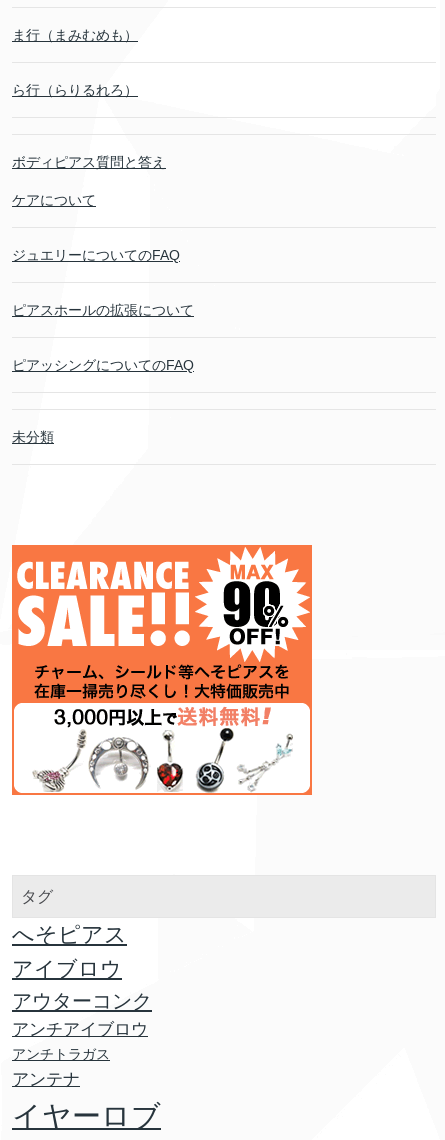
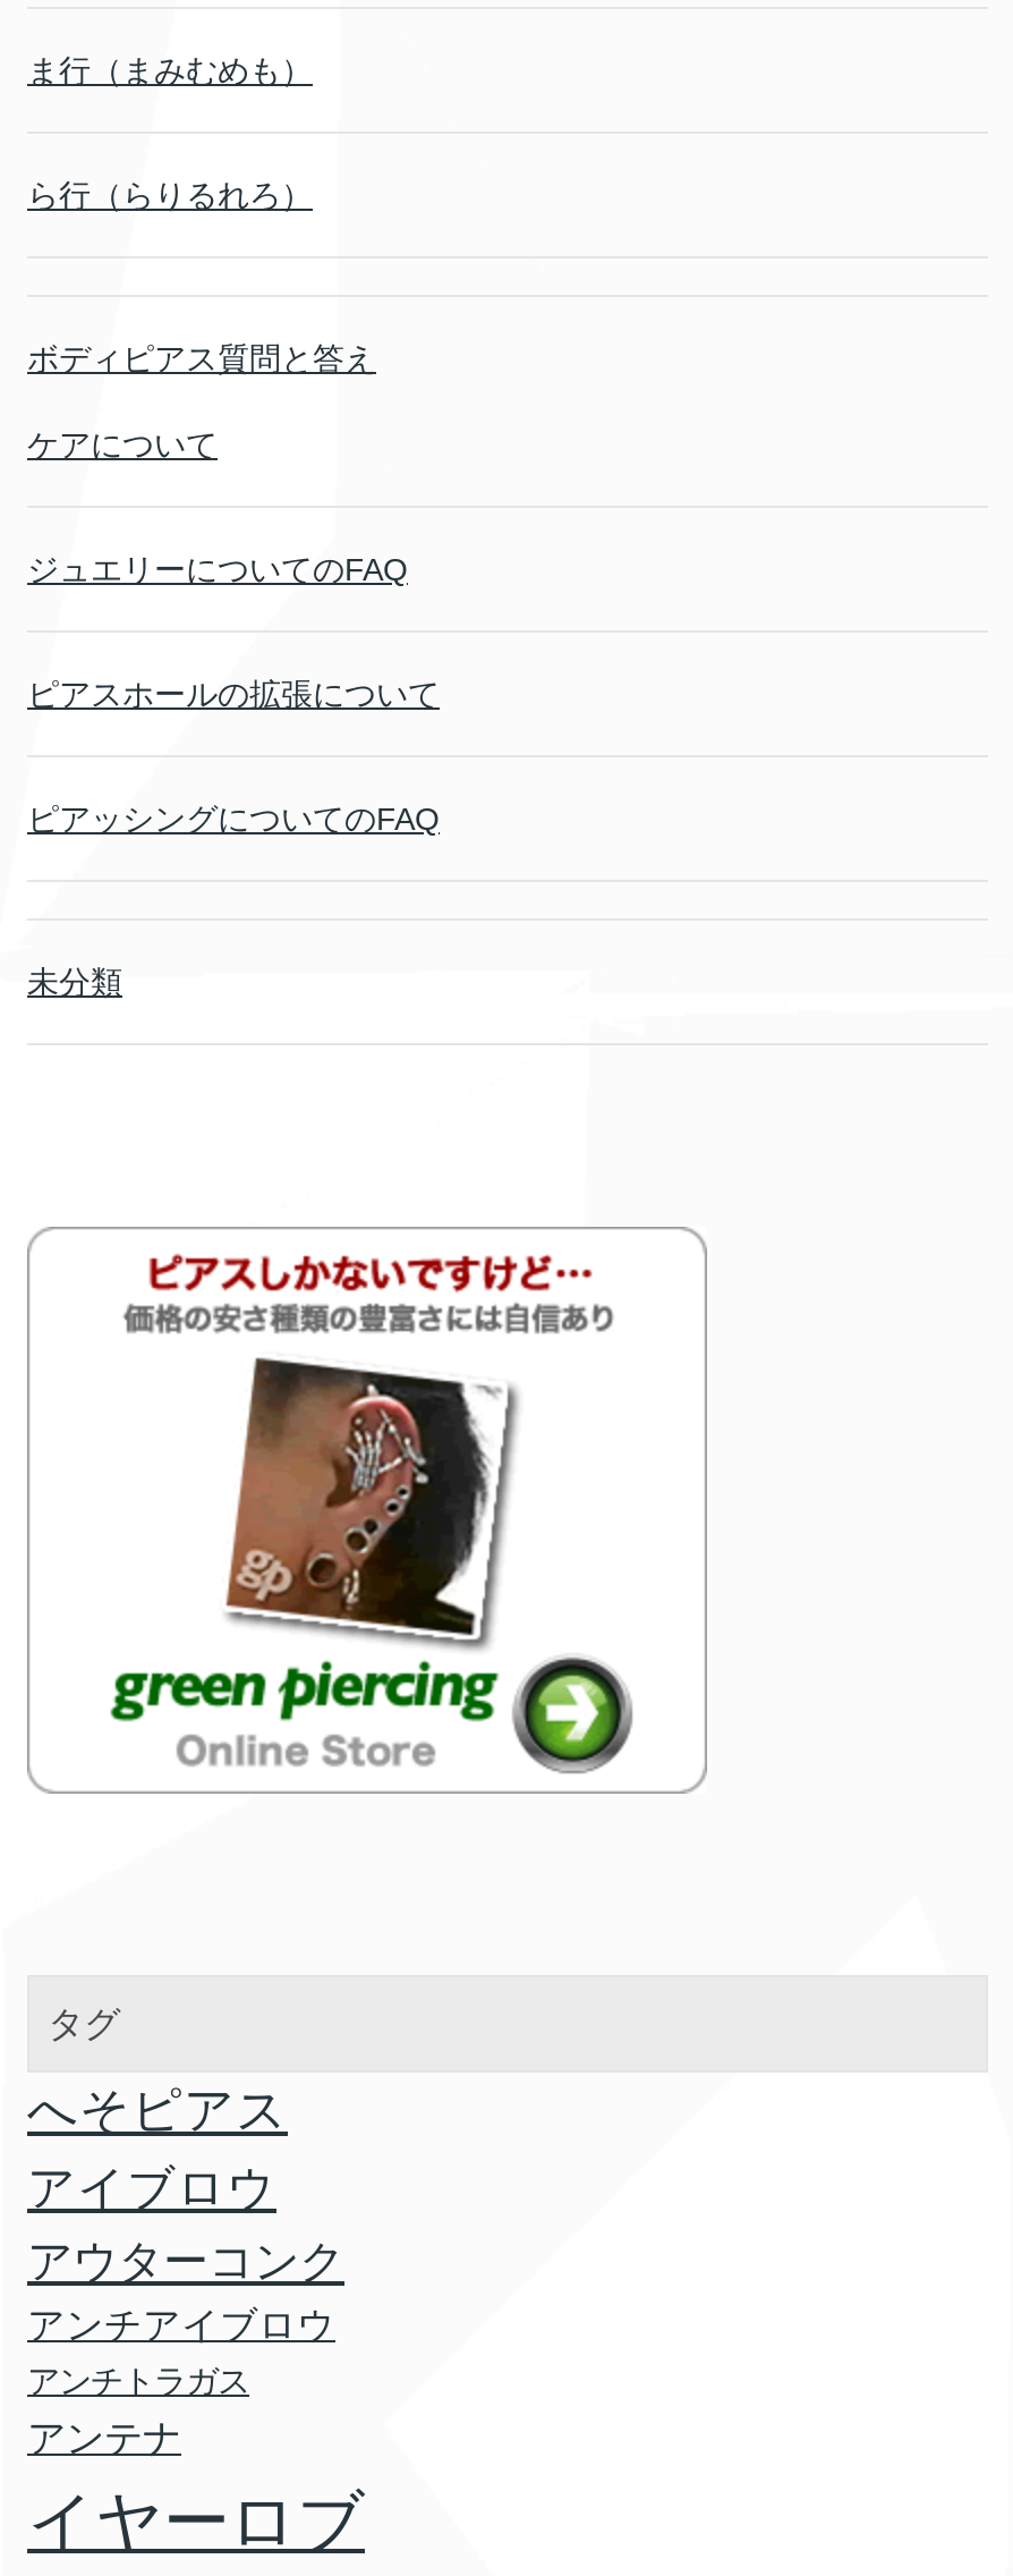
[11,544,313,796] [image] -> [27,1227,707,1794] [image]

